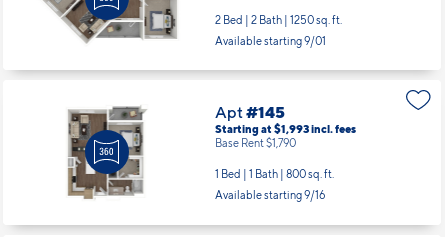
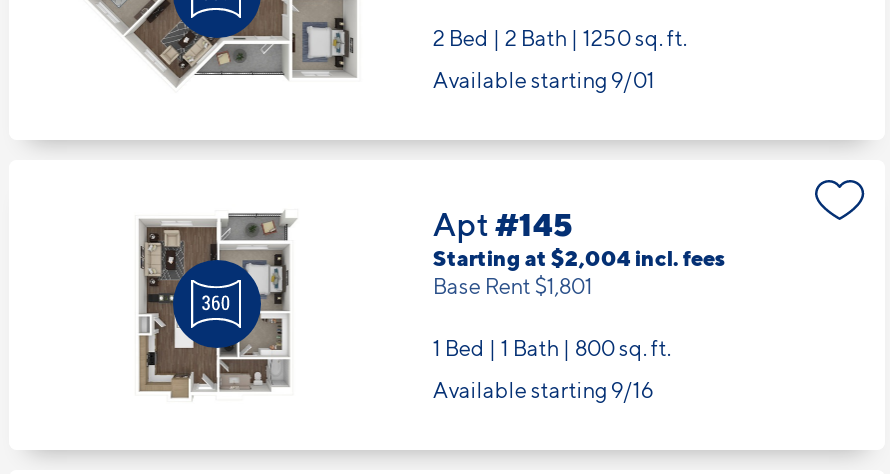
[215,122,356,136] Starting at $1,993 incl. fees -> [433,245,725,273] Starting at $2,004 incl. fees
[215,136,296,150] Base Rent $1,790 -> [433,273,593,301] Base Rent $1,801

